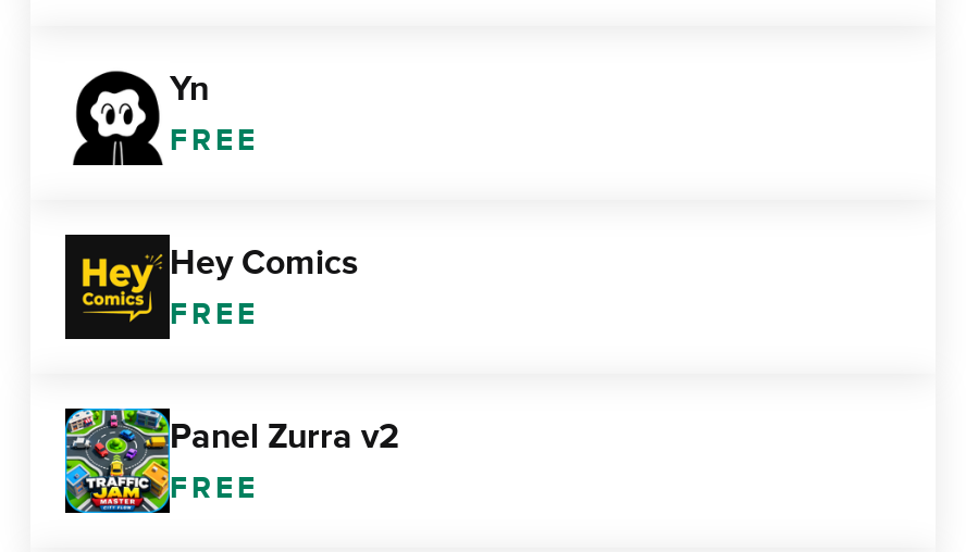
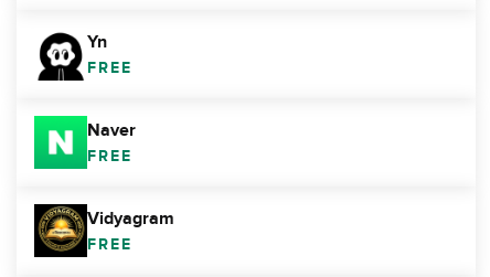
[63,233,359,341] [image] | Hey Comics -> [33,115,136,170] [image] | Naver
[63,406,400,515] [image] | Panel Zurra v2 -> [33,203,174,258] [image] | Vidyagram

